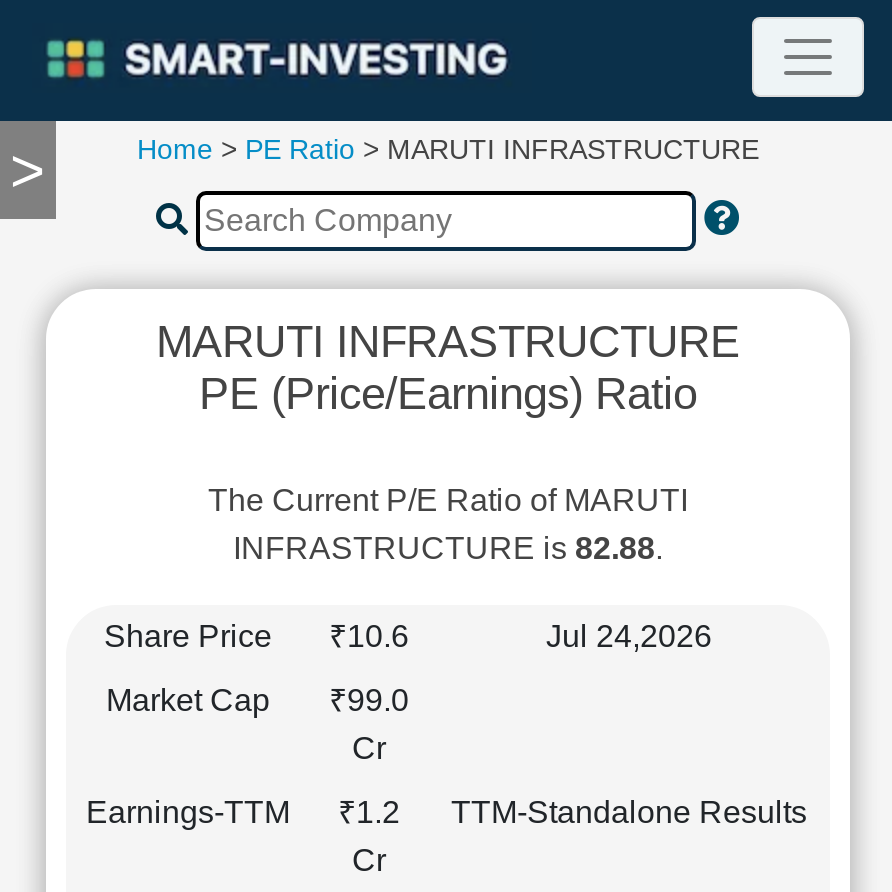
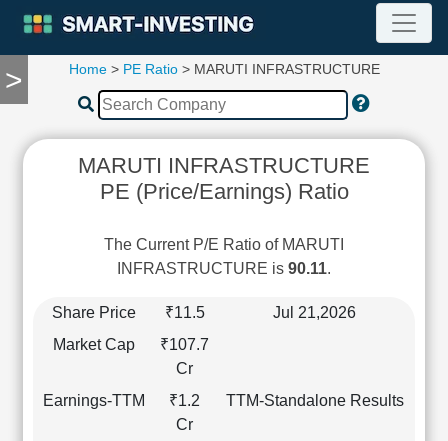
[233,531,663,565] INFRASTRUCTURE is 82.88. -> [117,260,331,277] INFRASTRUCTURE is 90.11.
[329,619,409,653] ₹10.6 -> [164,304,204,321] ₹11.5
[546,619,712,653] Jul 24,2026 -> [273,304,356,321] Jul 21,2026
[106,683,409,717] Market Cap ₹99.0 -> [53,336,209,353] Market Cap ₹107.7

